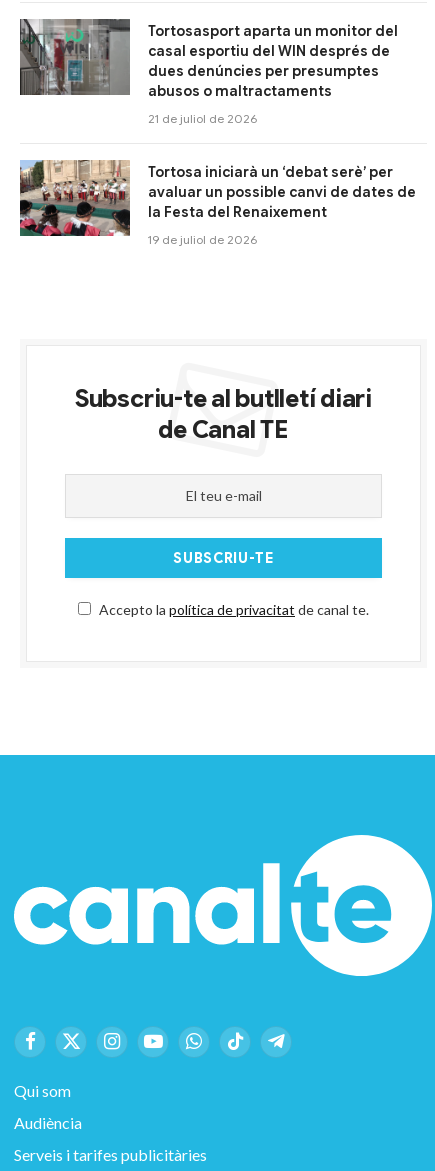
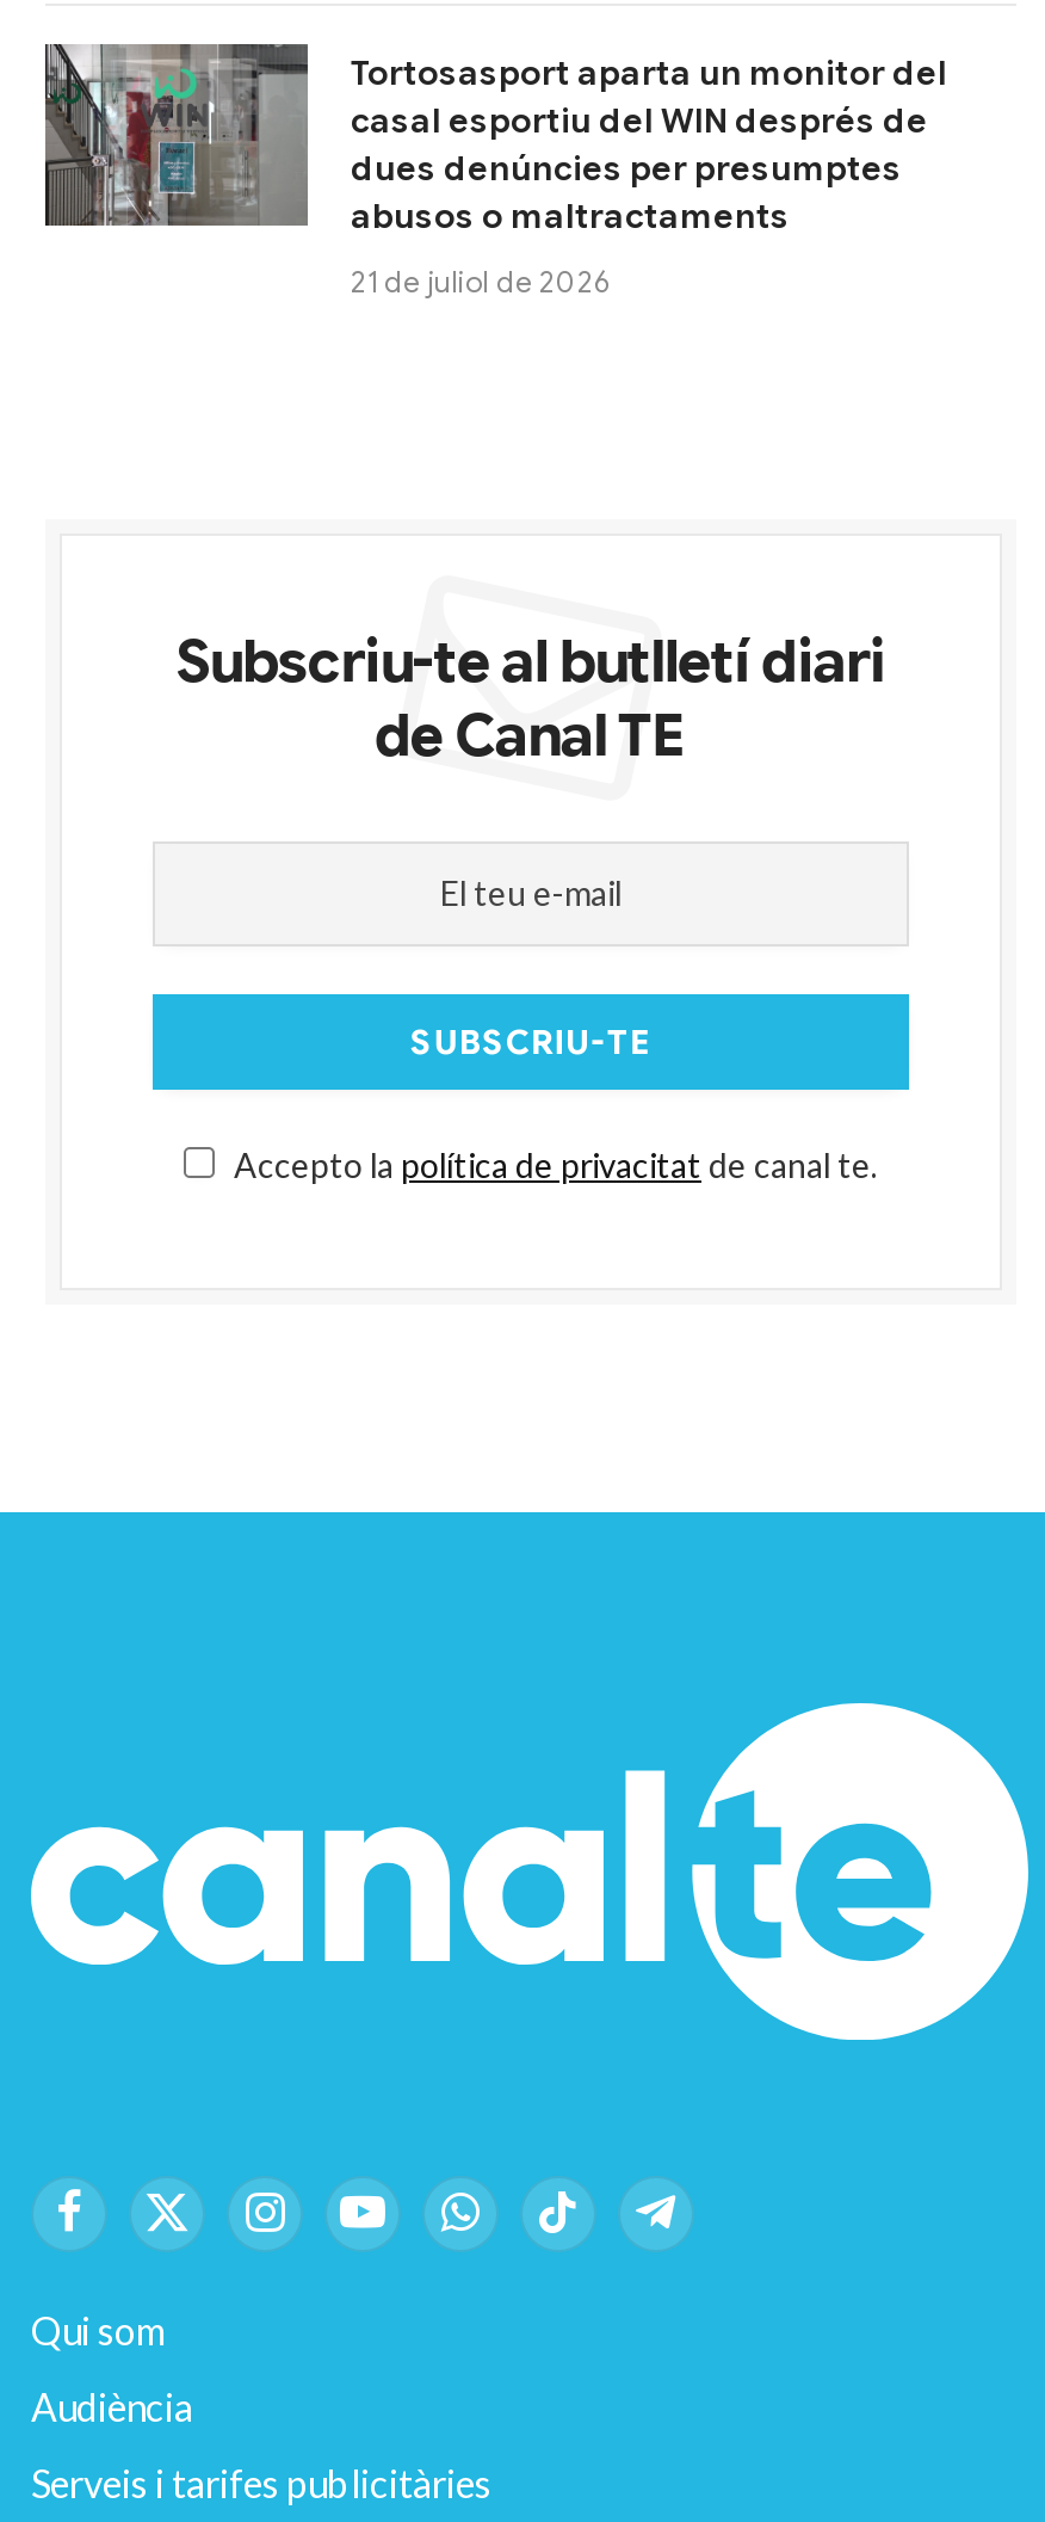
[19,159,416,247] [image] | Tortosa iniciarà un ‘debat serè’ per | avaluar un possible canvi de dates de | la Festa del Renaixement | 19 de juliol de 2026 -> none

